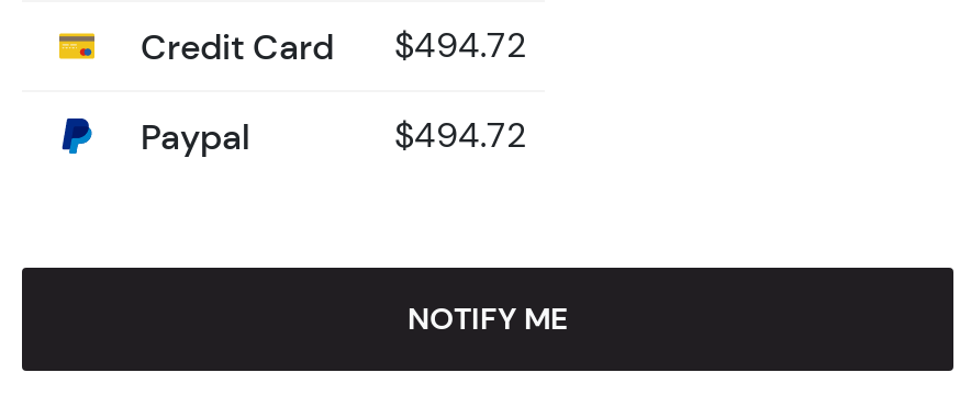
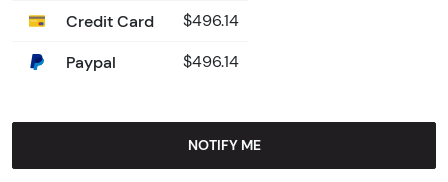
[132,23,526,67] Credit Card $494.72 -> [62,11,238,31] Credit Card $496.14
[394,113,526,155] $494.72 -> [182,52,238,71] $496.14

